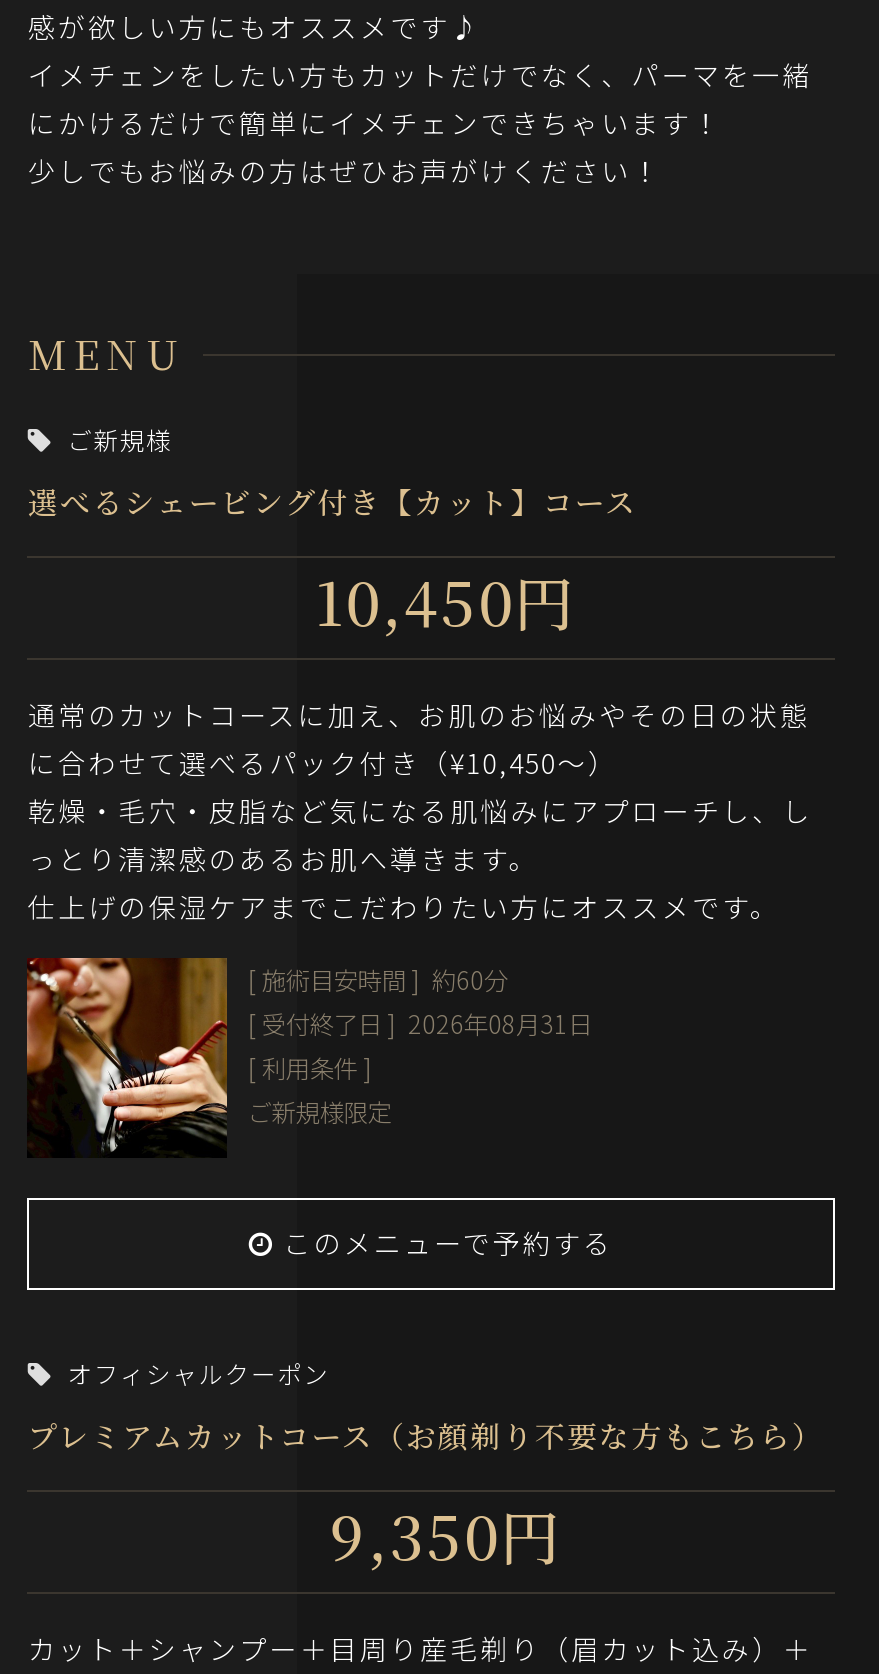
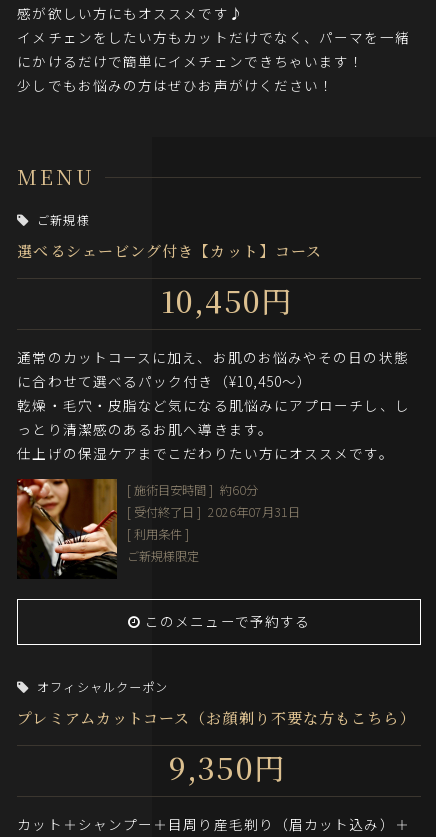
[248,1006,592,1042] [ 受付終了日 ] 2026年08月31日 -> [127,503,299,521] [ 受付終了日 ] 2026年07月31日

